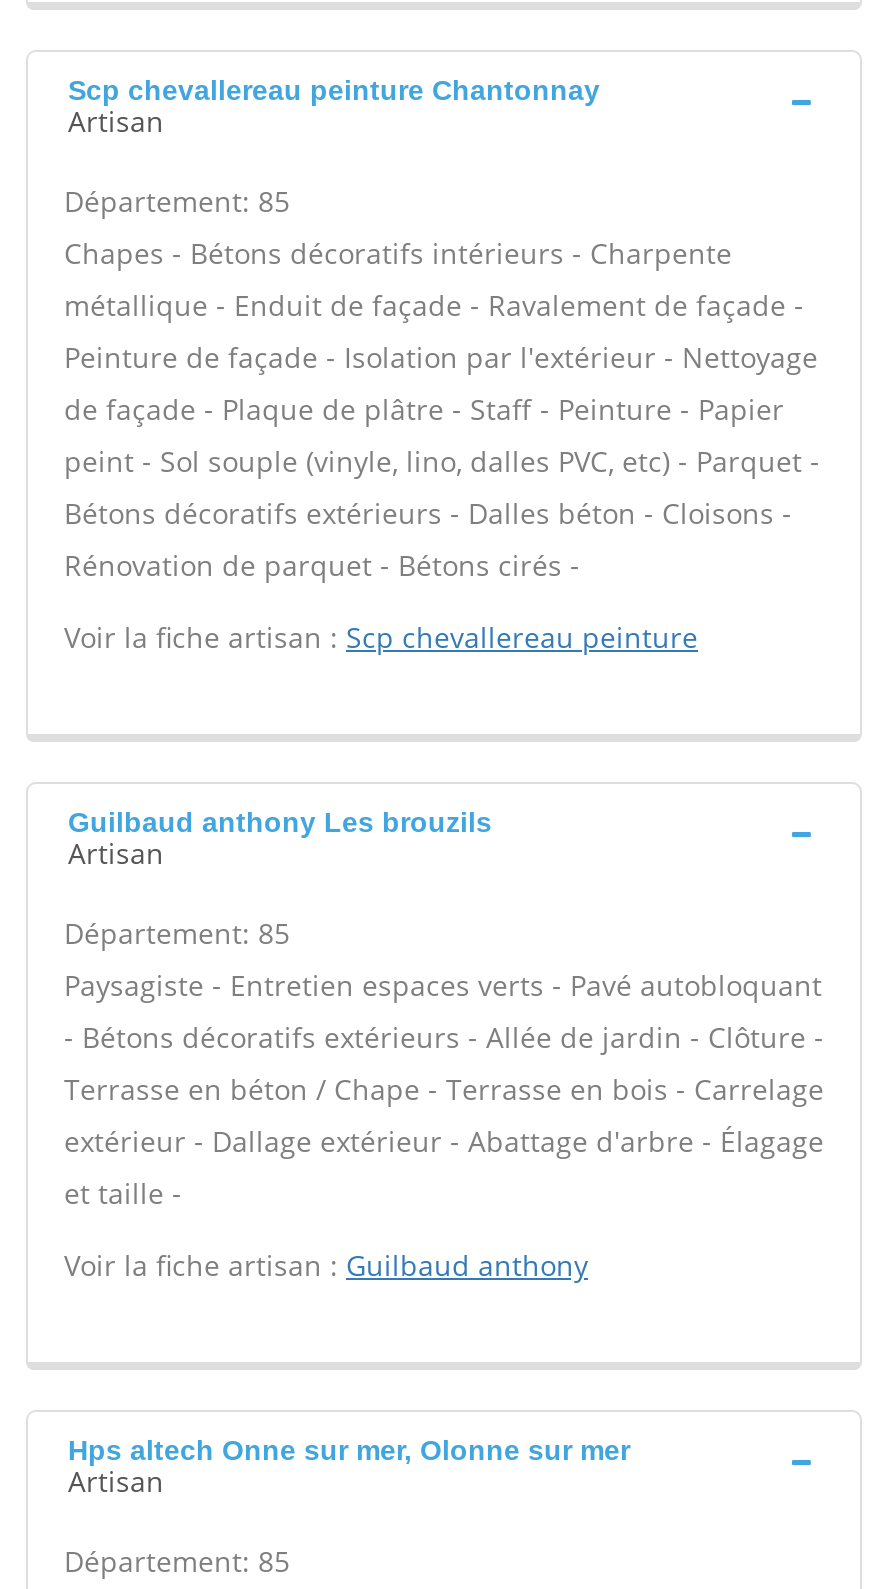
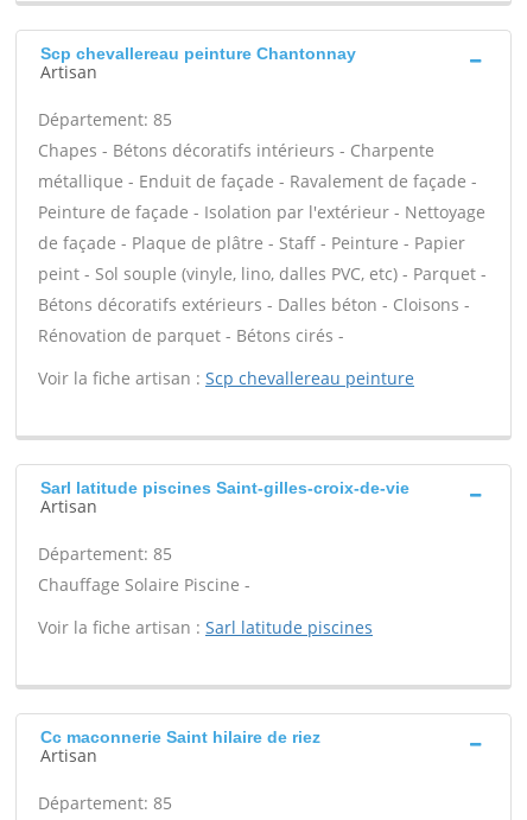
[68,806,492,838] Guilbaud anthony Les brouzils -> [40,478,409,497] Sarl latitude piscines Saint-gilles-croix-de-vie
[64,966,824,1212] Paysagiste - Entretien espaces verts - Pavé autobloquant | - Bétons décoratifs extérieurs - Allée de jardin - Clôture - | Terrasse en béton / Chape - Terrasse en bois - Carrelage | extérieur - Dallage extérieur - Abattage d'arbre - Élagage | et taille - -> [38,573,250,596] Chauffage Solaire Piscine -
[64,1246,588,1284] Voir la fiche artisan : Guilbaud anthony -> [38,616,373,638] Voir la fiche artisan : Sarl latitude piscines
[68,1434,630,1466] Hps altech Onne sur mer, Olonne sur mer -> [40,727,320,746] Cc maconnerie Saint hilaire de riez

